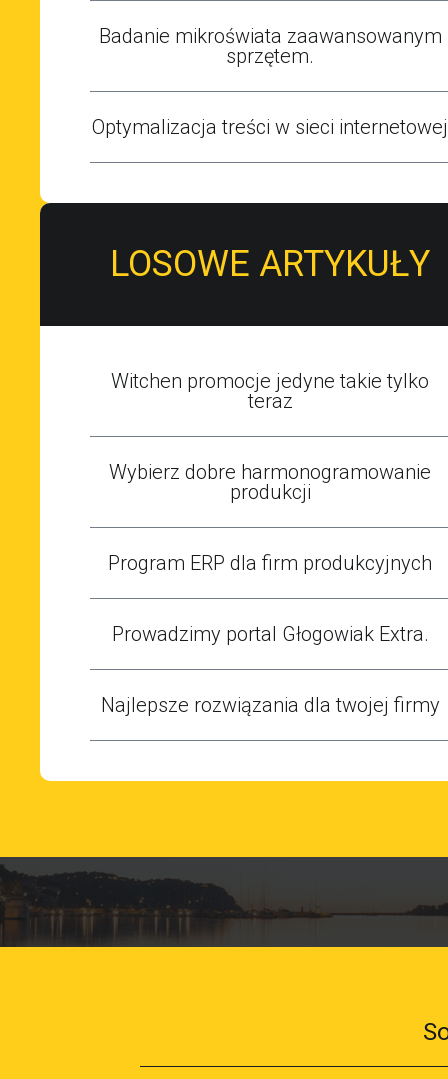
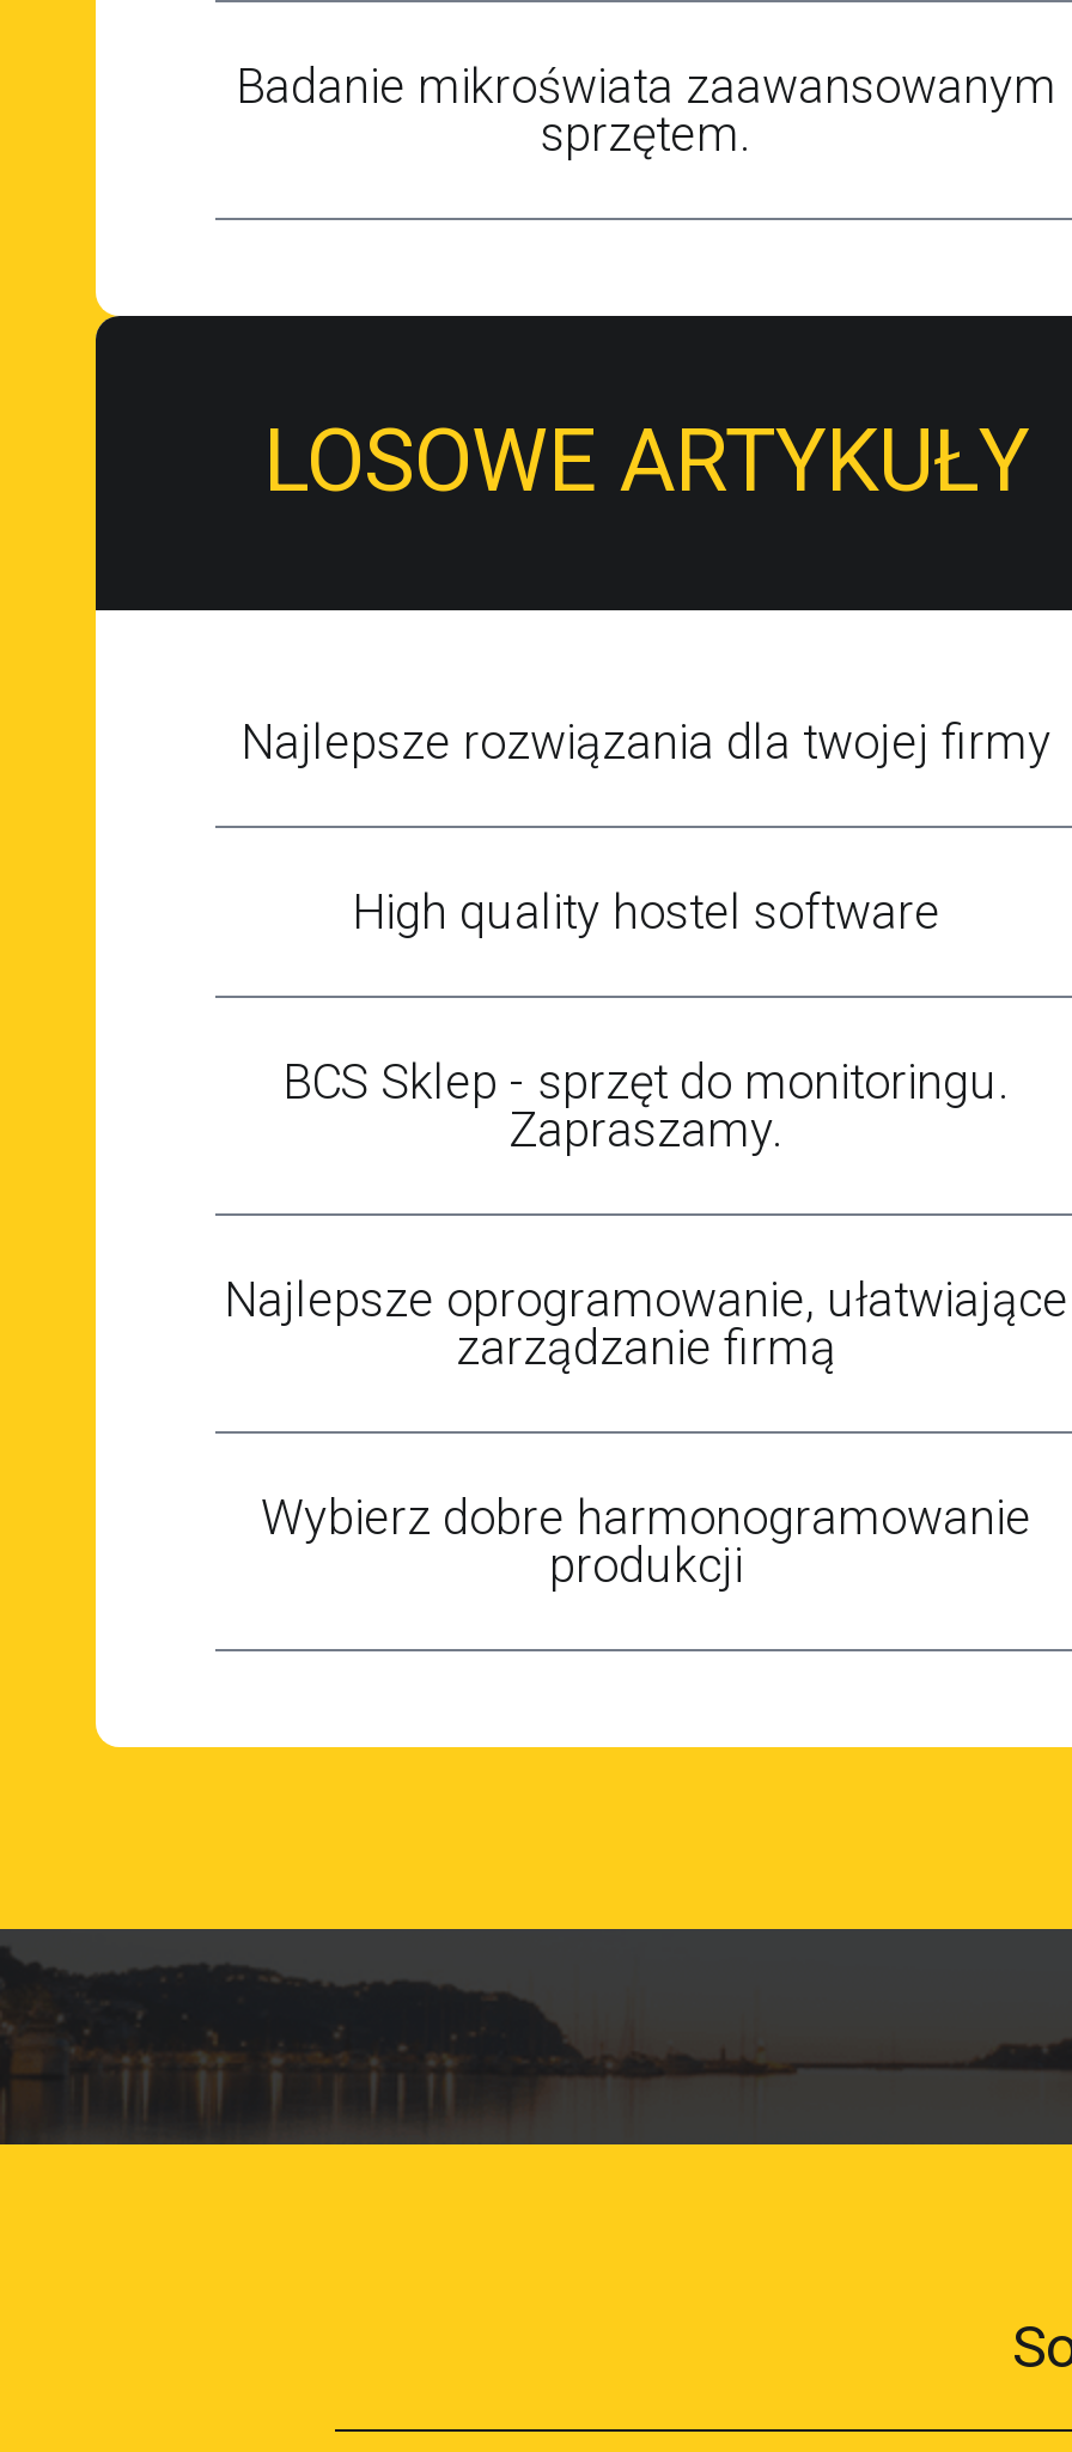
[92,114,448,138] Optymalizacja treści w sieci internetowej -> none
moved [110,242,430,284] -> [263,410,1029,511]: LOSOWE ARTYKUŁY
[111,368,429,412] Witchen promocje jedyne takie tylko | teraz -> [224,882,1068,1375] High quality hostel software | BCS Sklep - sprzęt do monitoringu. | Zapraszamy. | Najlepsze oprogramowanie, ułatwiające | zarządzanie firmą
moved [109,459,431,503] -> [261,1487,1031,1593]: Wybierz dobre harmonogramowanie | produkcji
[108,550,432,645] Program ERP dla firm produkcyjnych | Prowadzimy portal Głogowiak Extra. -> none
moved [100,692,439,716] -> [240,712,1052,769]: Najlepsze rozwiązania dla twojej firmy

